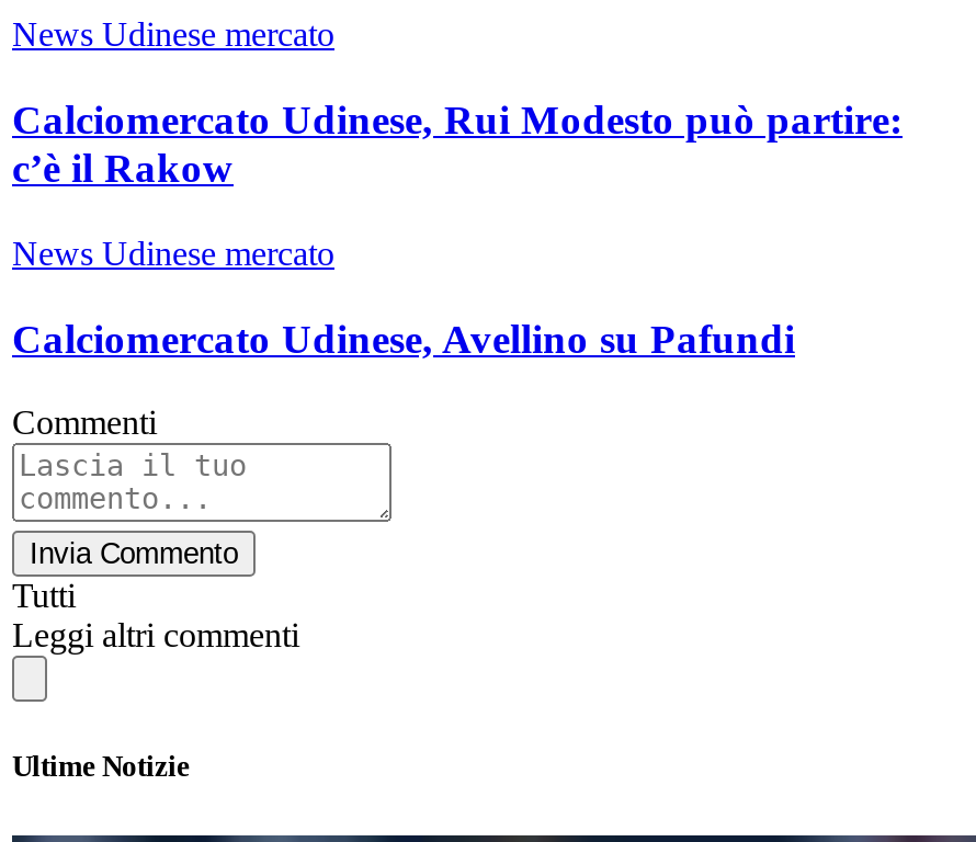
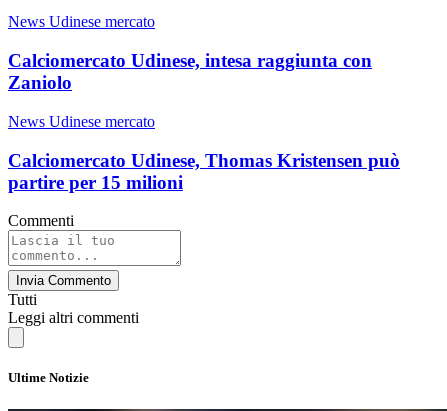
[12,97,903,191] Calciomercato Udinese, Rui Modesto può partire: | c’è il Rakow -> [8,50,372,93] Calciomercato Udinese, intesa raggiunta con | Zaniolo
[12,315,795,361] Calciomercato Udinese, Avellino su Pafundi -> [8,149,400,192] Calciomercato Udinese, Thomas Kristensen può | partire per 15 milioni

